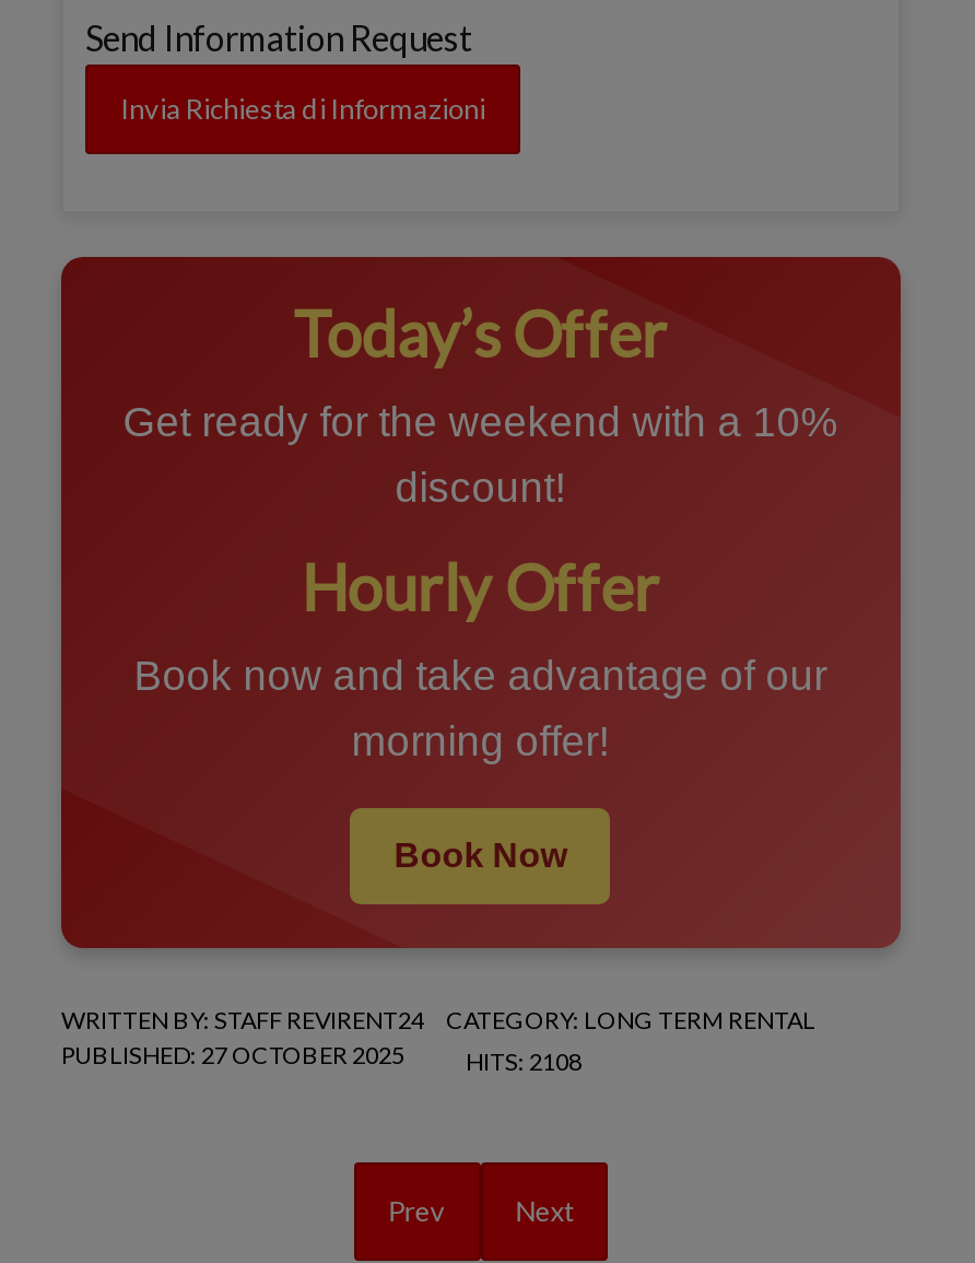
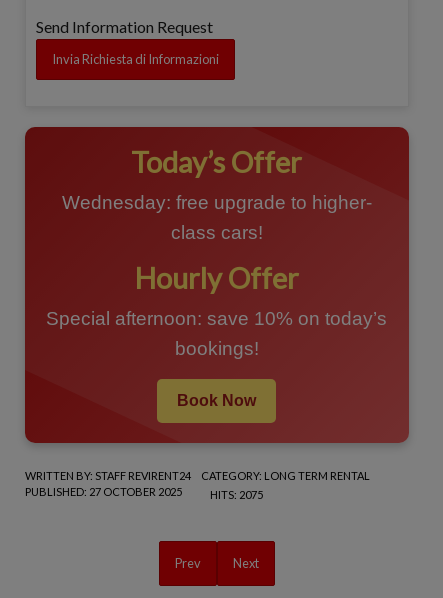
[123,399,838,510] Get ready for the weekend with a 10% | discount! -> [62,192,372,243] Wednesday: free upgrade to higher- | class cars!
[134,652,827,764] Book now and take advantage of our | morning offer! -> [46,308,387,359] Special afternoon: save 10% on today’s | bookings!
[466,1046,582,1074] HITS: 2108 -> [210,488,263,501] HITS: 2075

